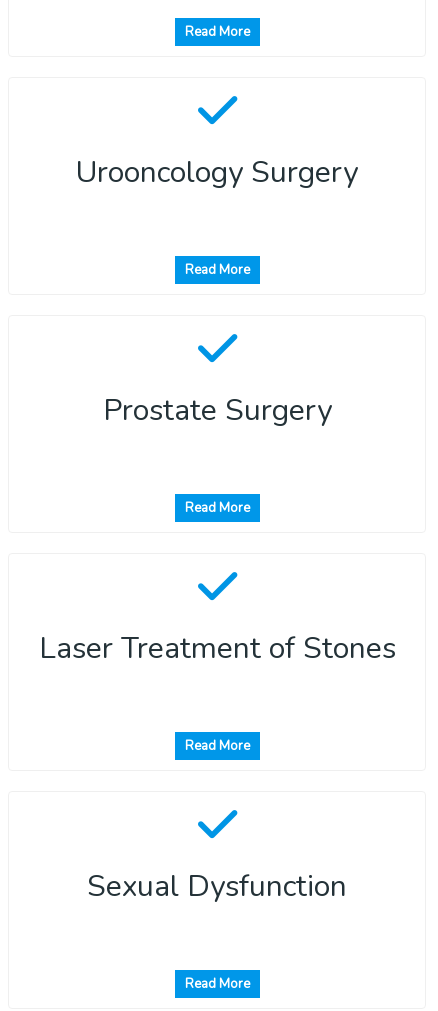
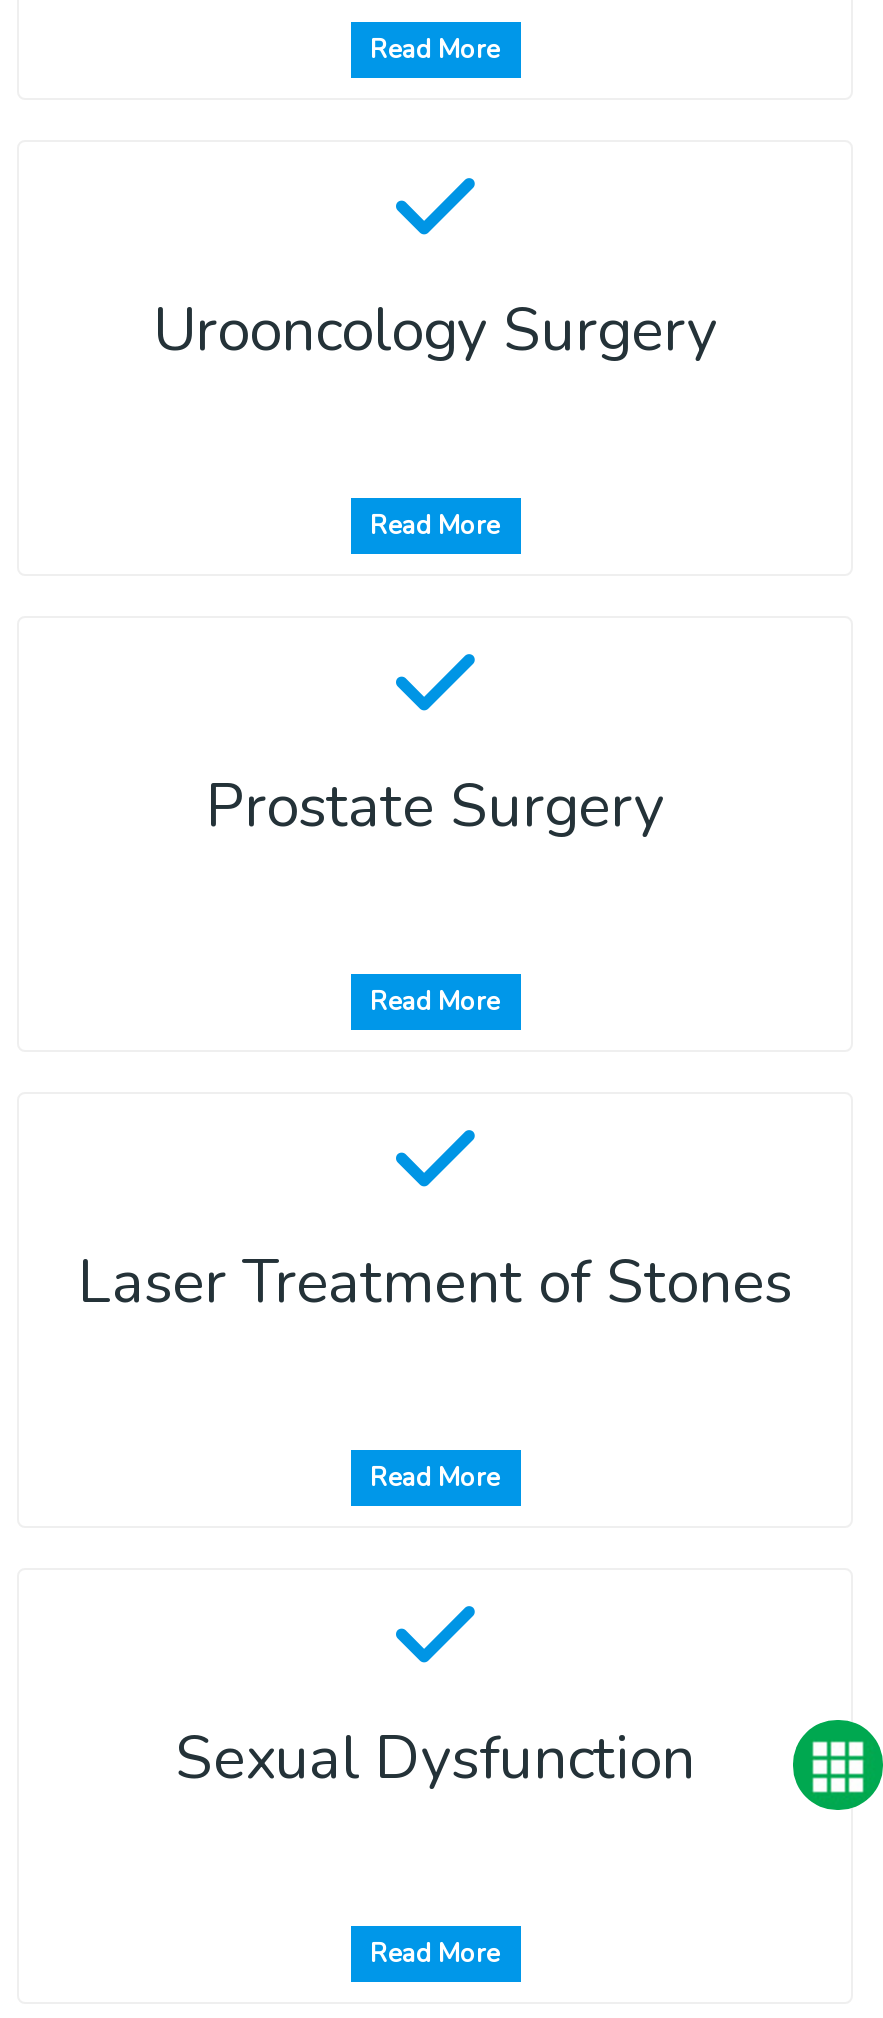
none -> [791,1718,877,1812] [image]

